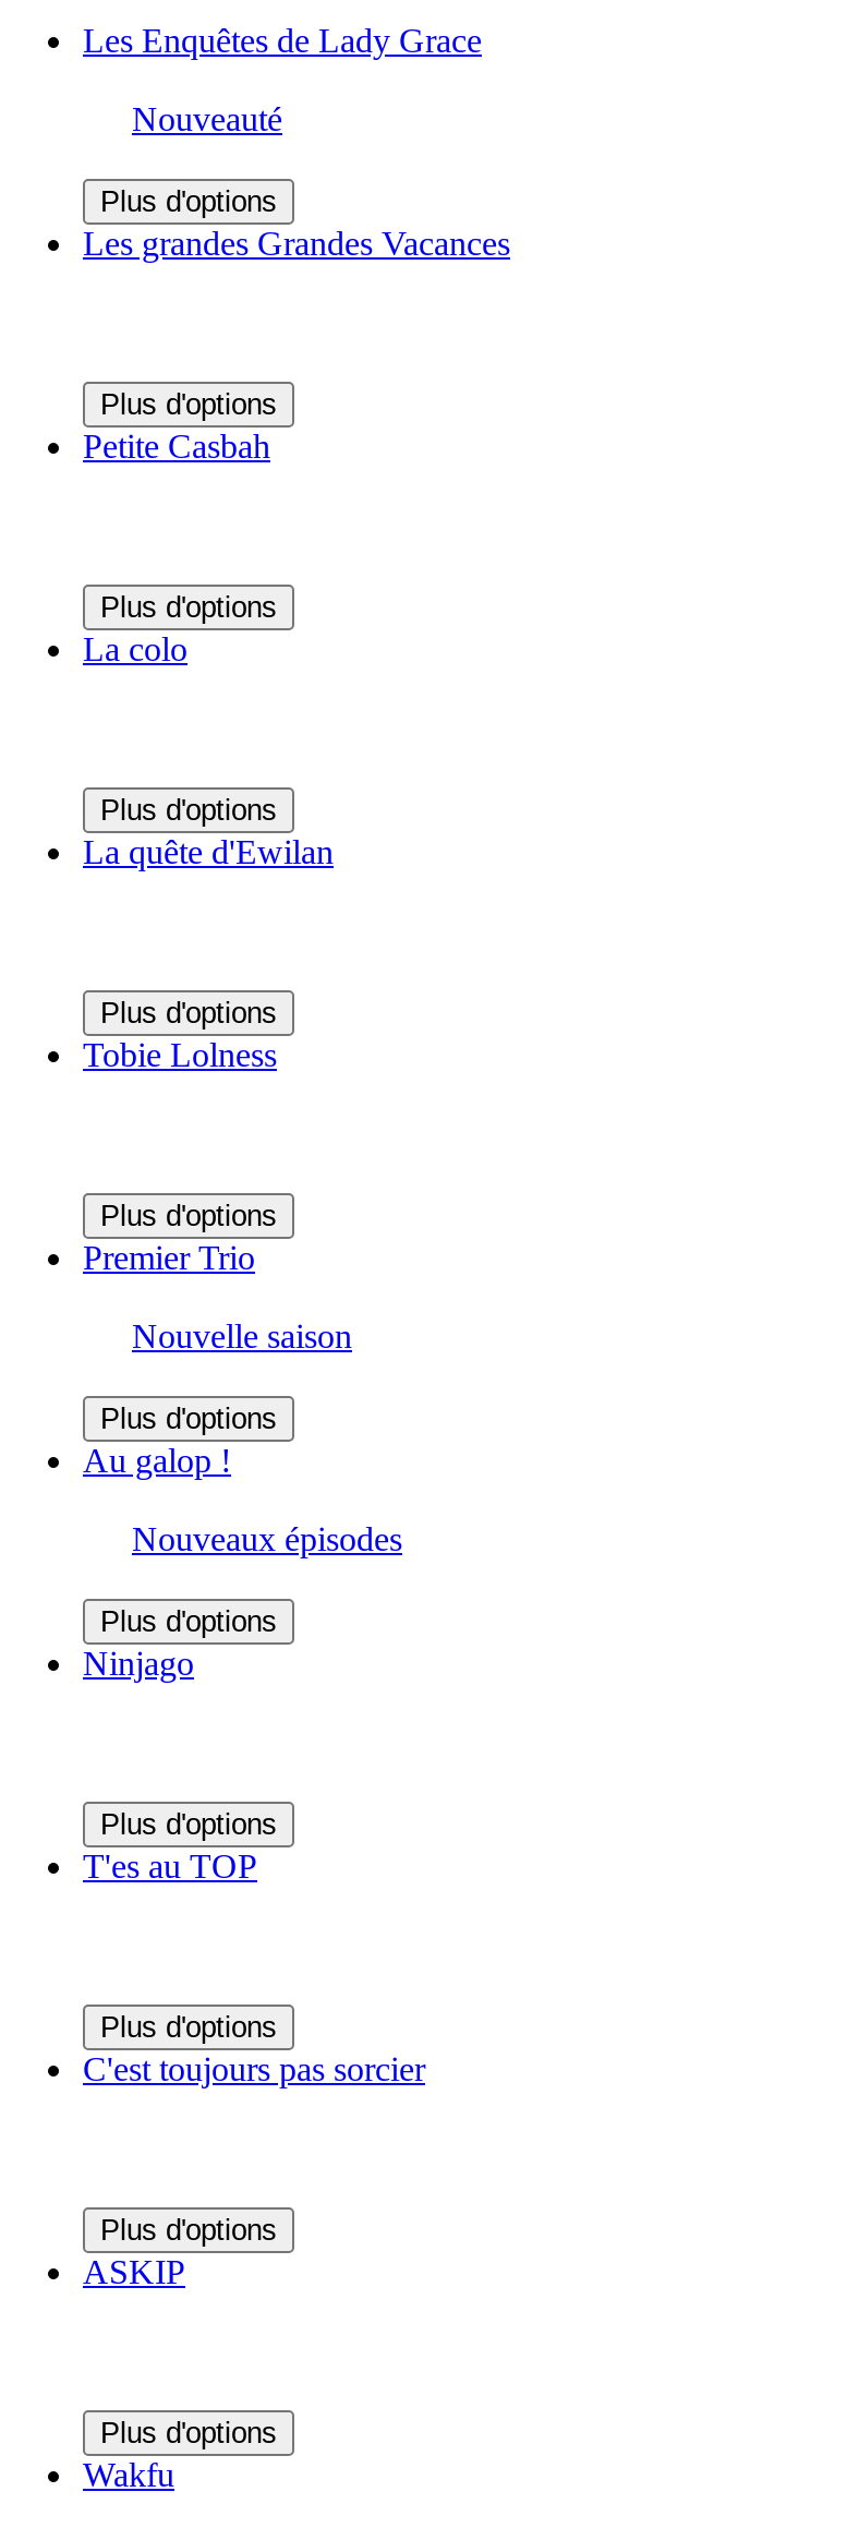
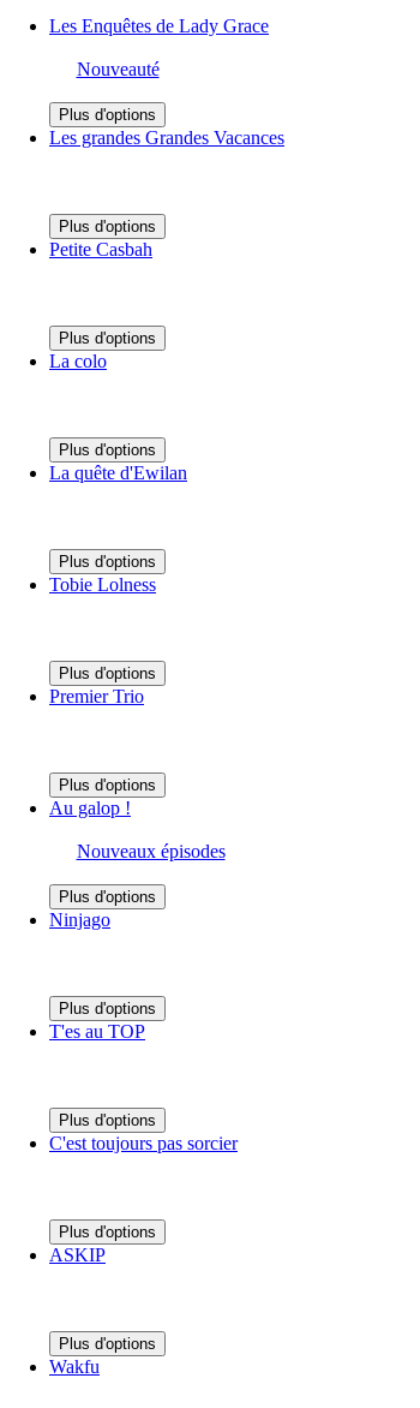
[132,1317,352,1354] Nouvelle saison -> none

